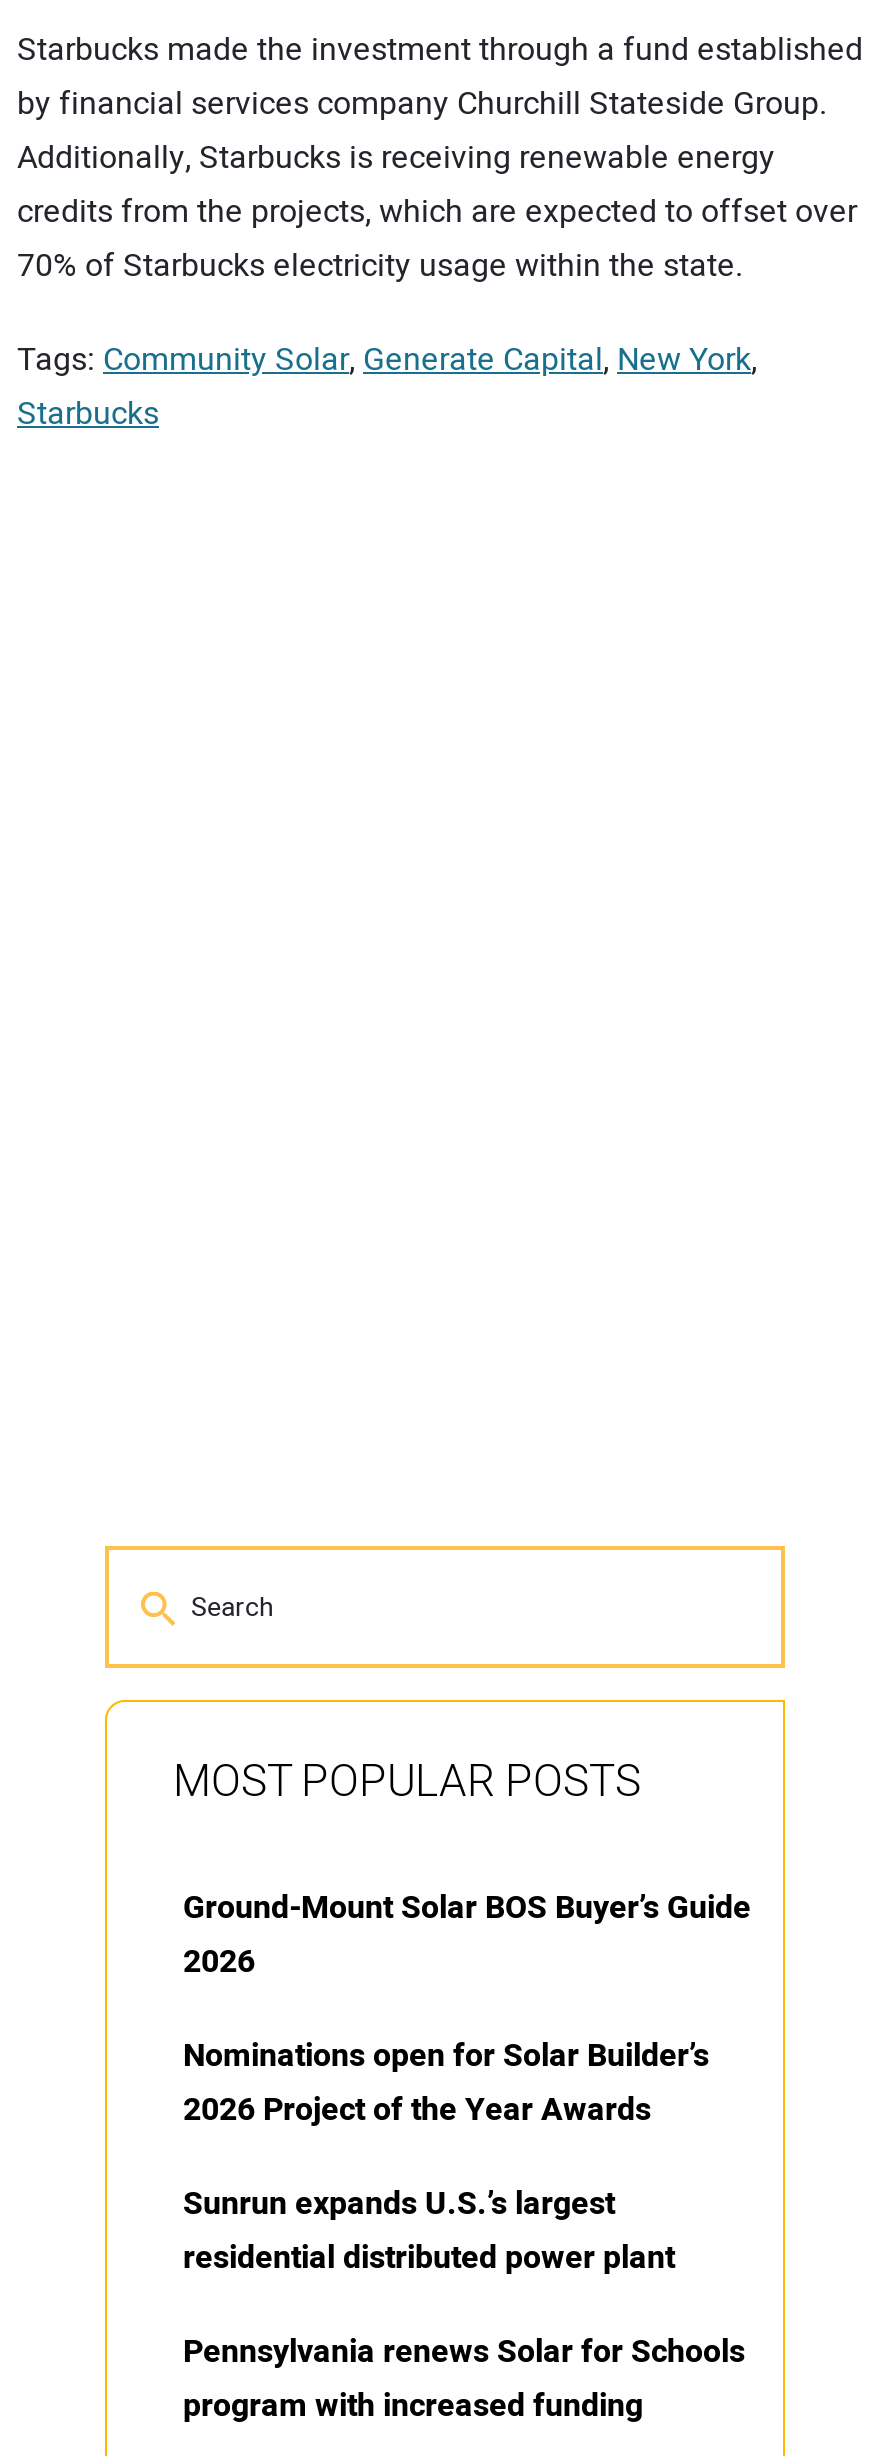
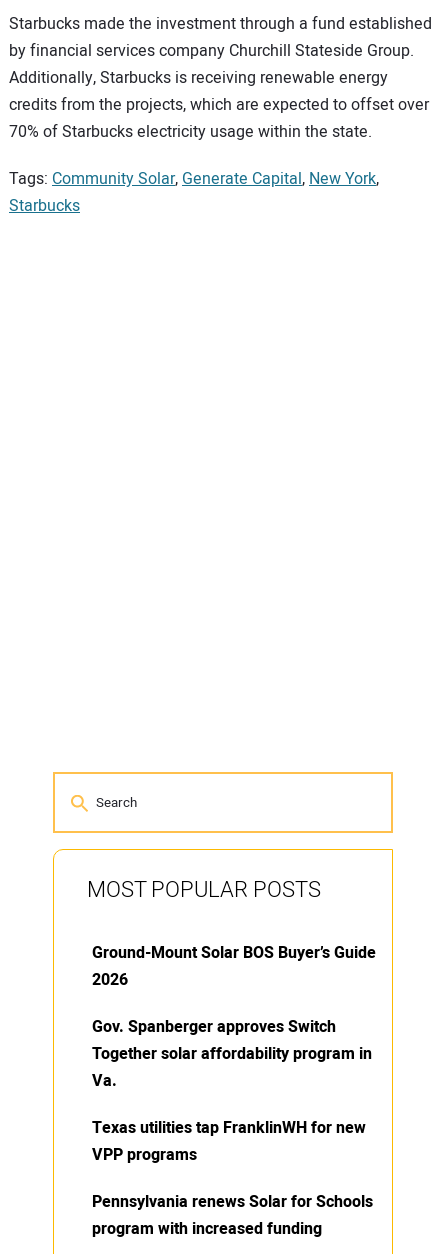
[183,2031,709,2133] Nominations open for Solar Builder’s | 2026 Project of the Year Awards -> [92,1015,372,1093] Gov. Spanberger approves Switch | Together solar affordability program in | Va.
[183,2179,675,2281] Sunrun expands U.S.’s largest | residential distributed power plant -> [92,1116,366,1167] Texas utilities tap FranklinWH for new | VPP programs

